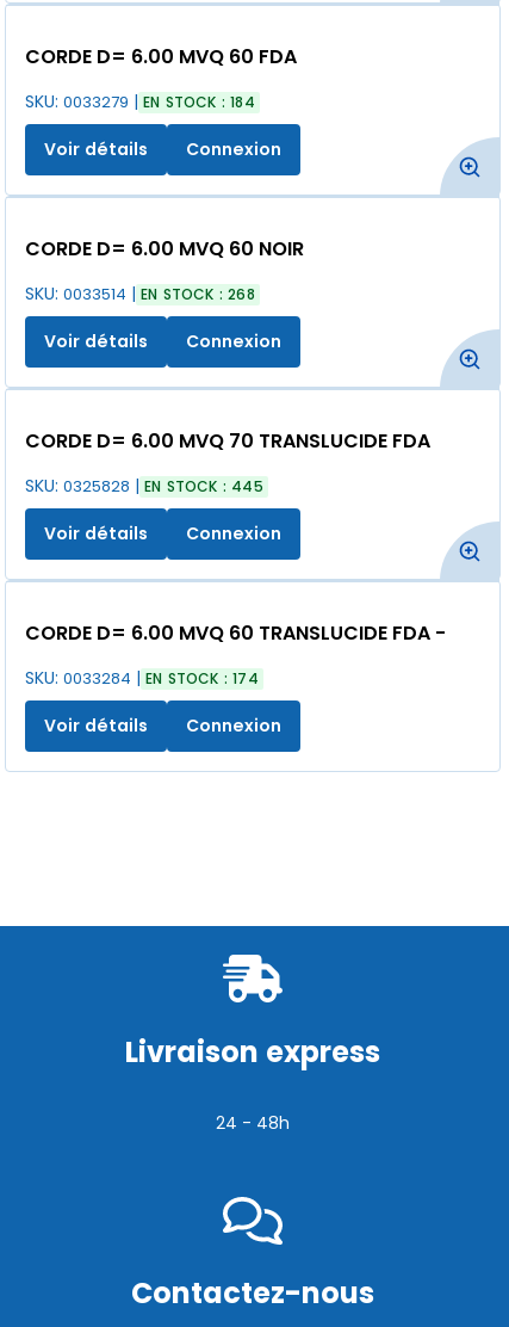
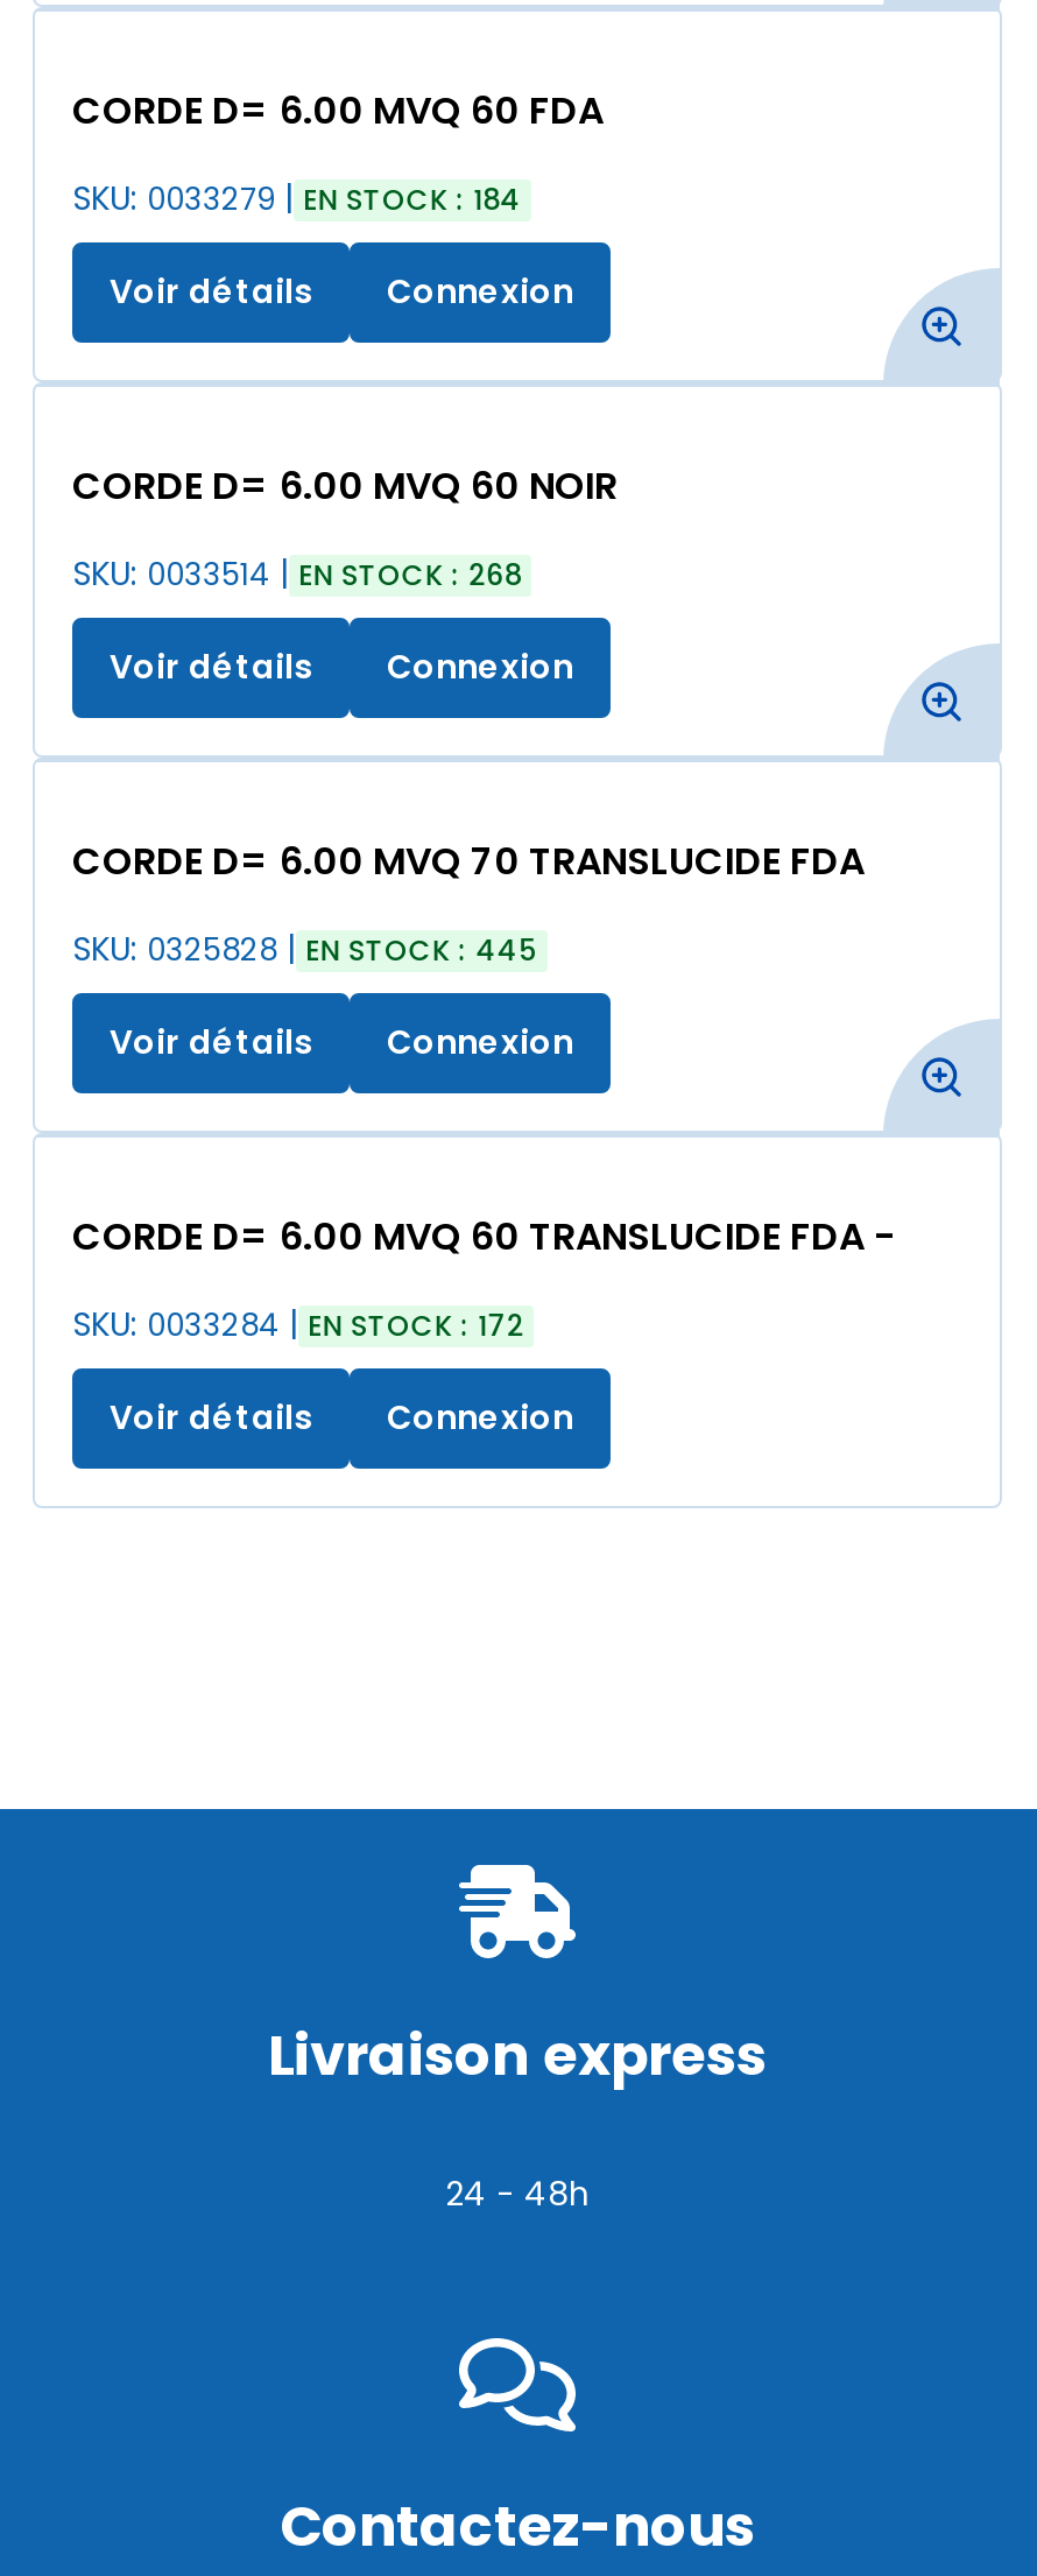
[25,666,258,690] SKU: 0033284 EN STOCK : 174 -> [72,1302,524,1348] SKU: 0033284 EN STOCK : 172

